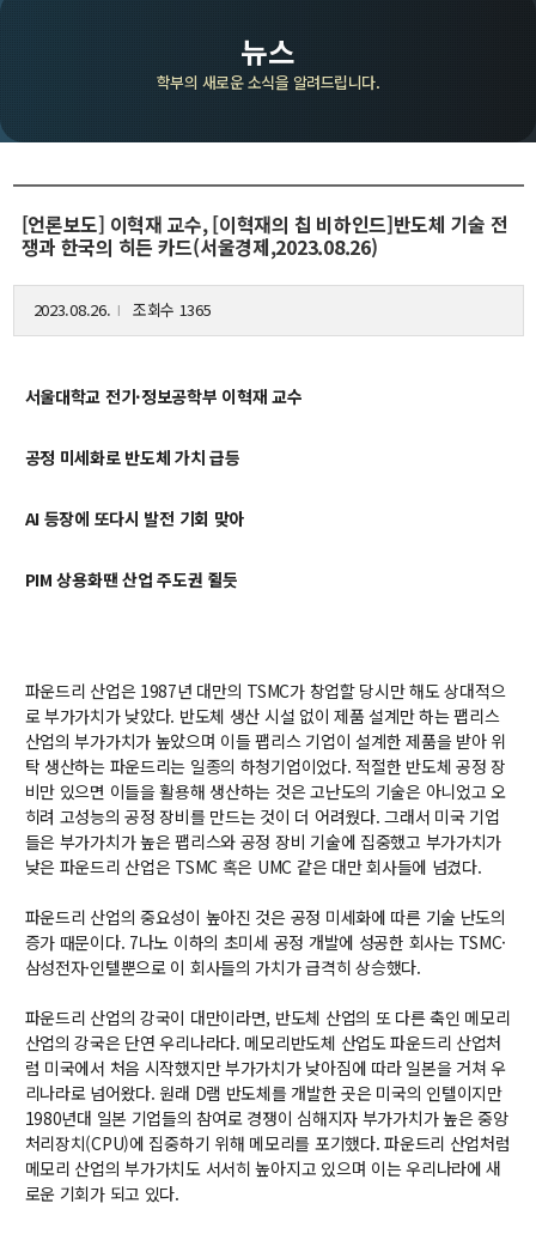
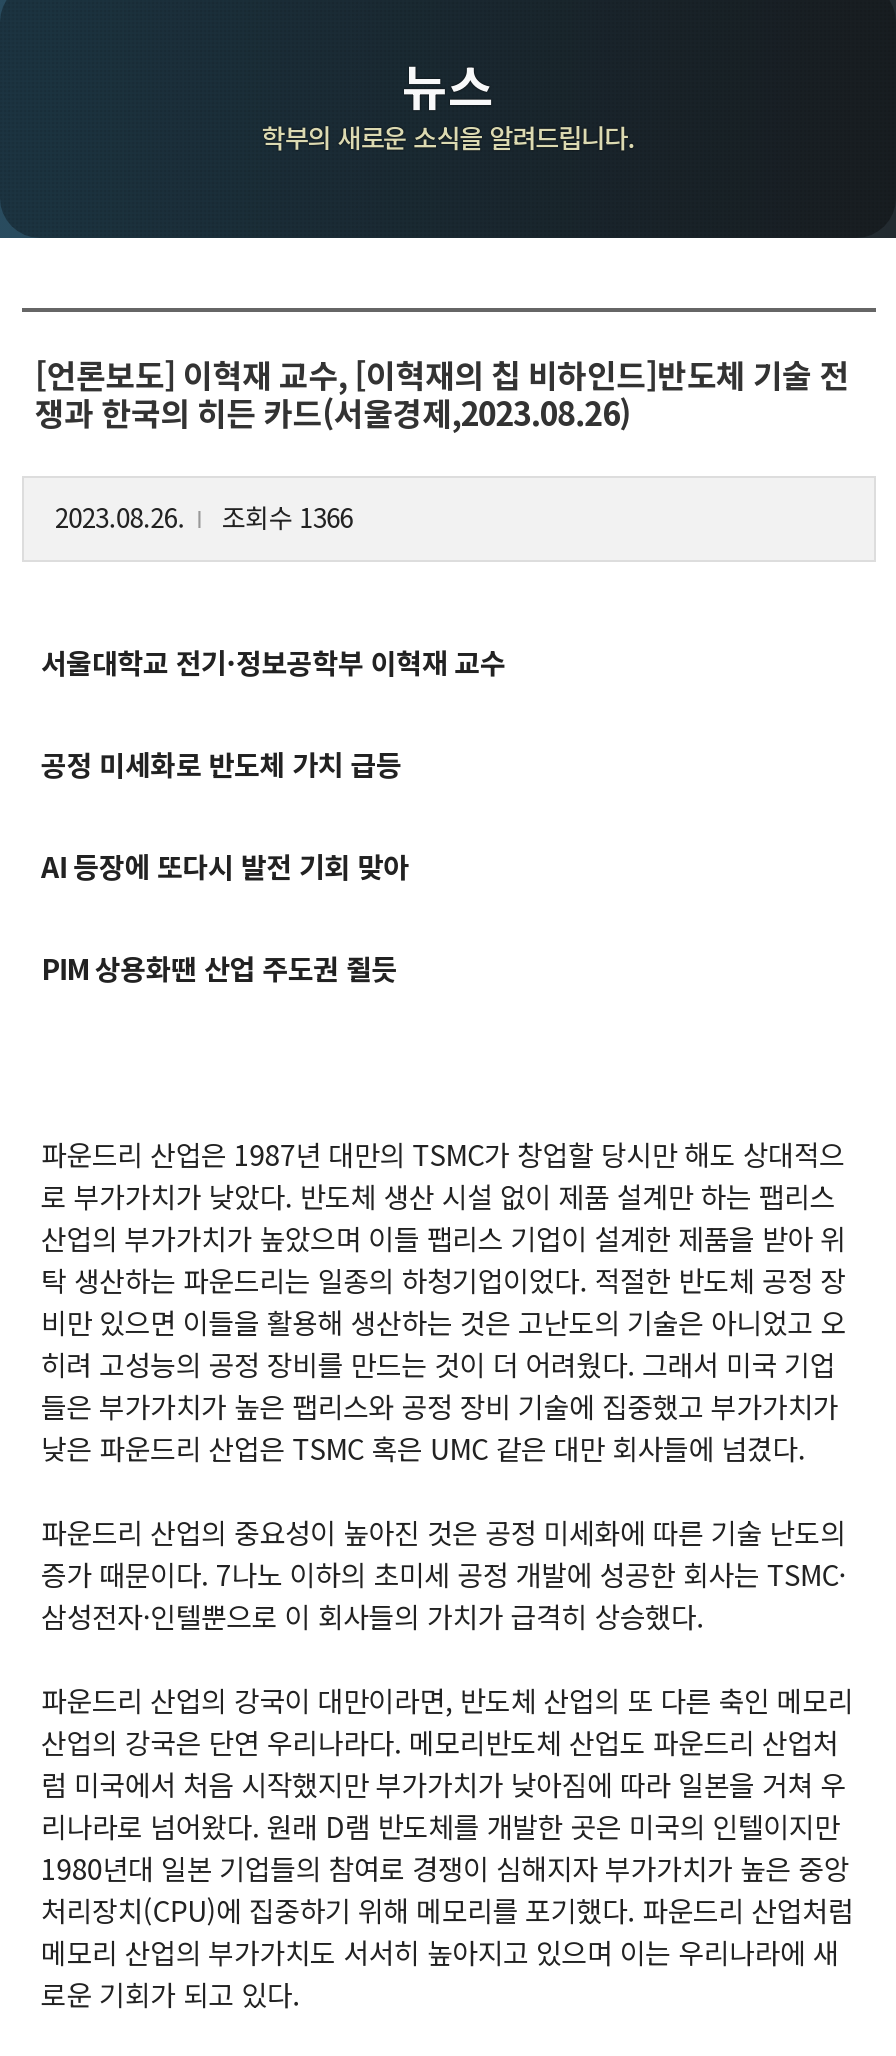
[33,298,211,321] 2023.08.26. l 조회수 1365 -> [55,498,353,536] 2023.08.26. l 조회수 1366

